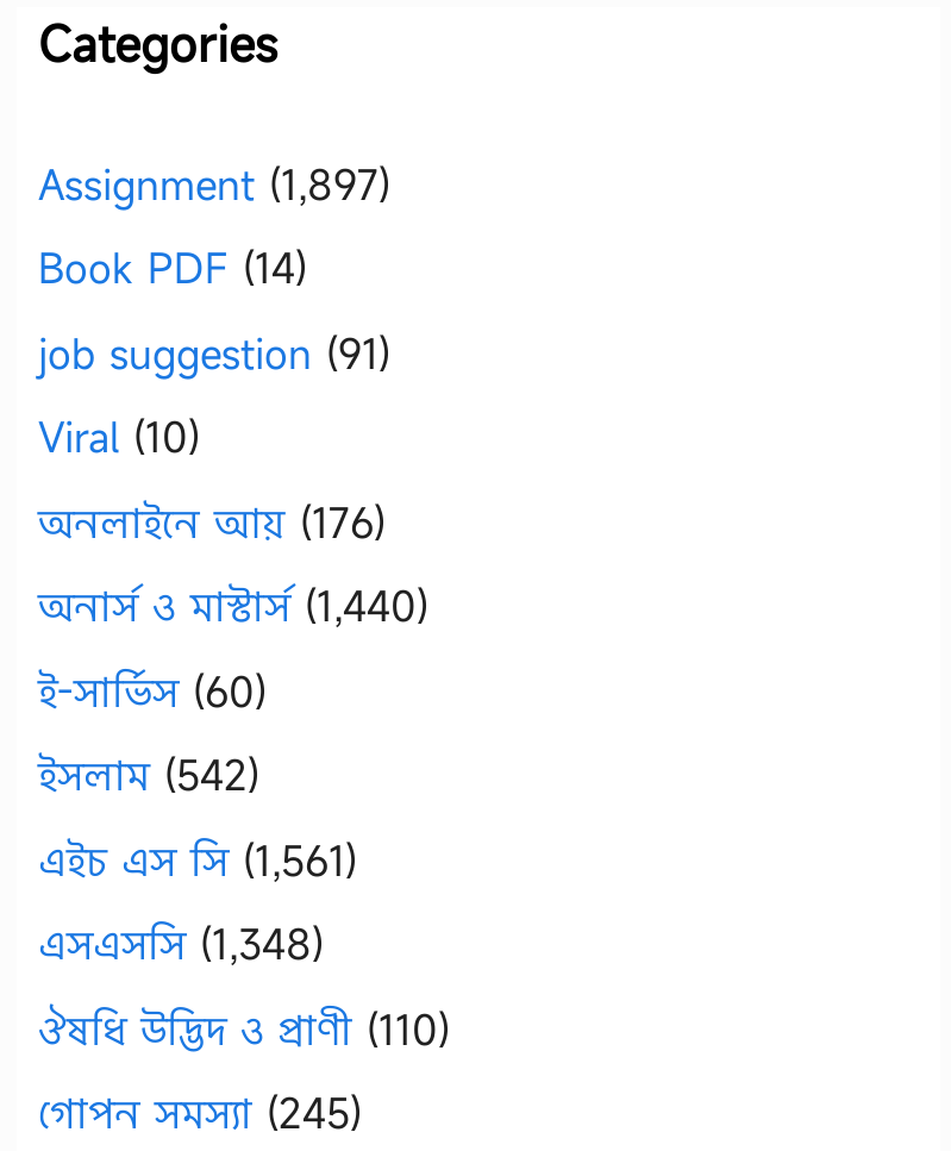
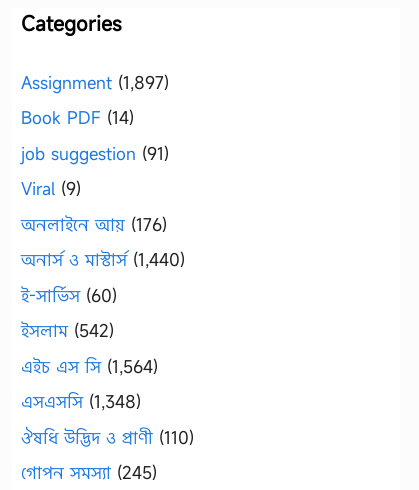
[38,409,200,464] Viral (10) -> [21,177,81,200] Viral (9)
[38,832,357,887] এইচ এস সি (1,561) -> [21,354,158,377] এইচ এস সি (1,564)

